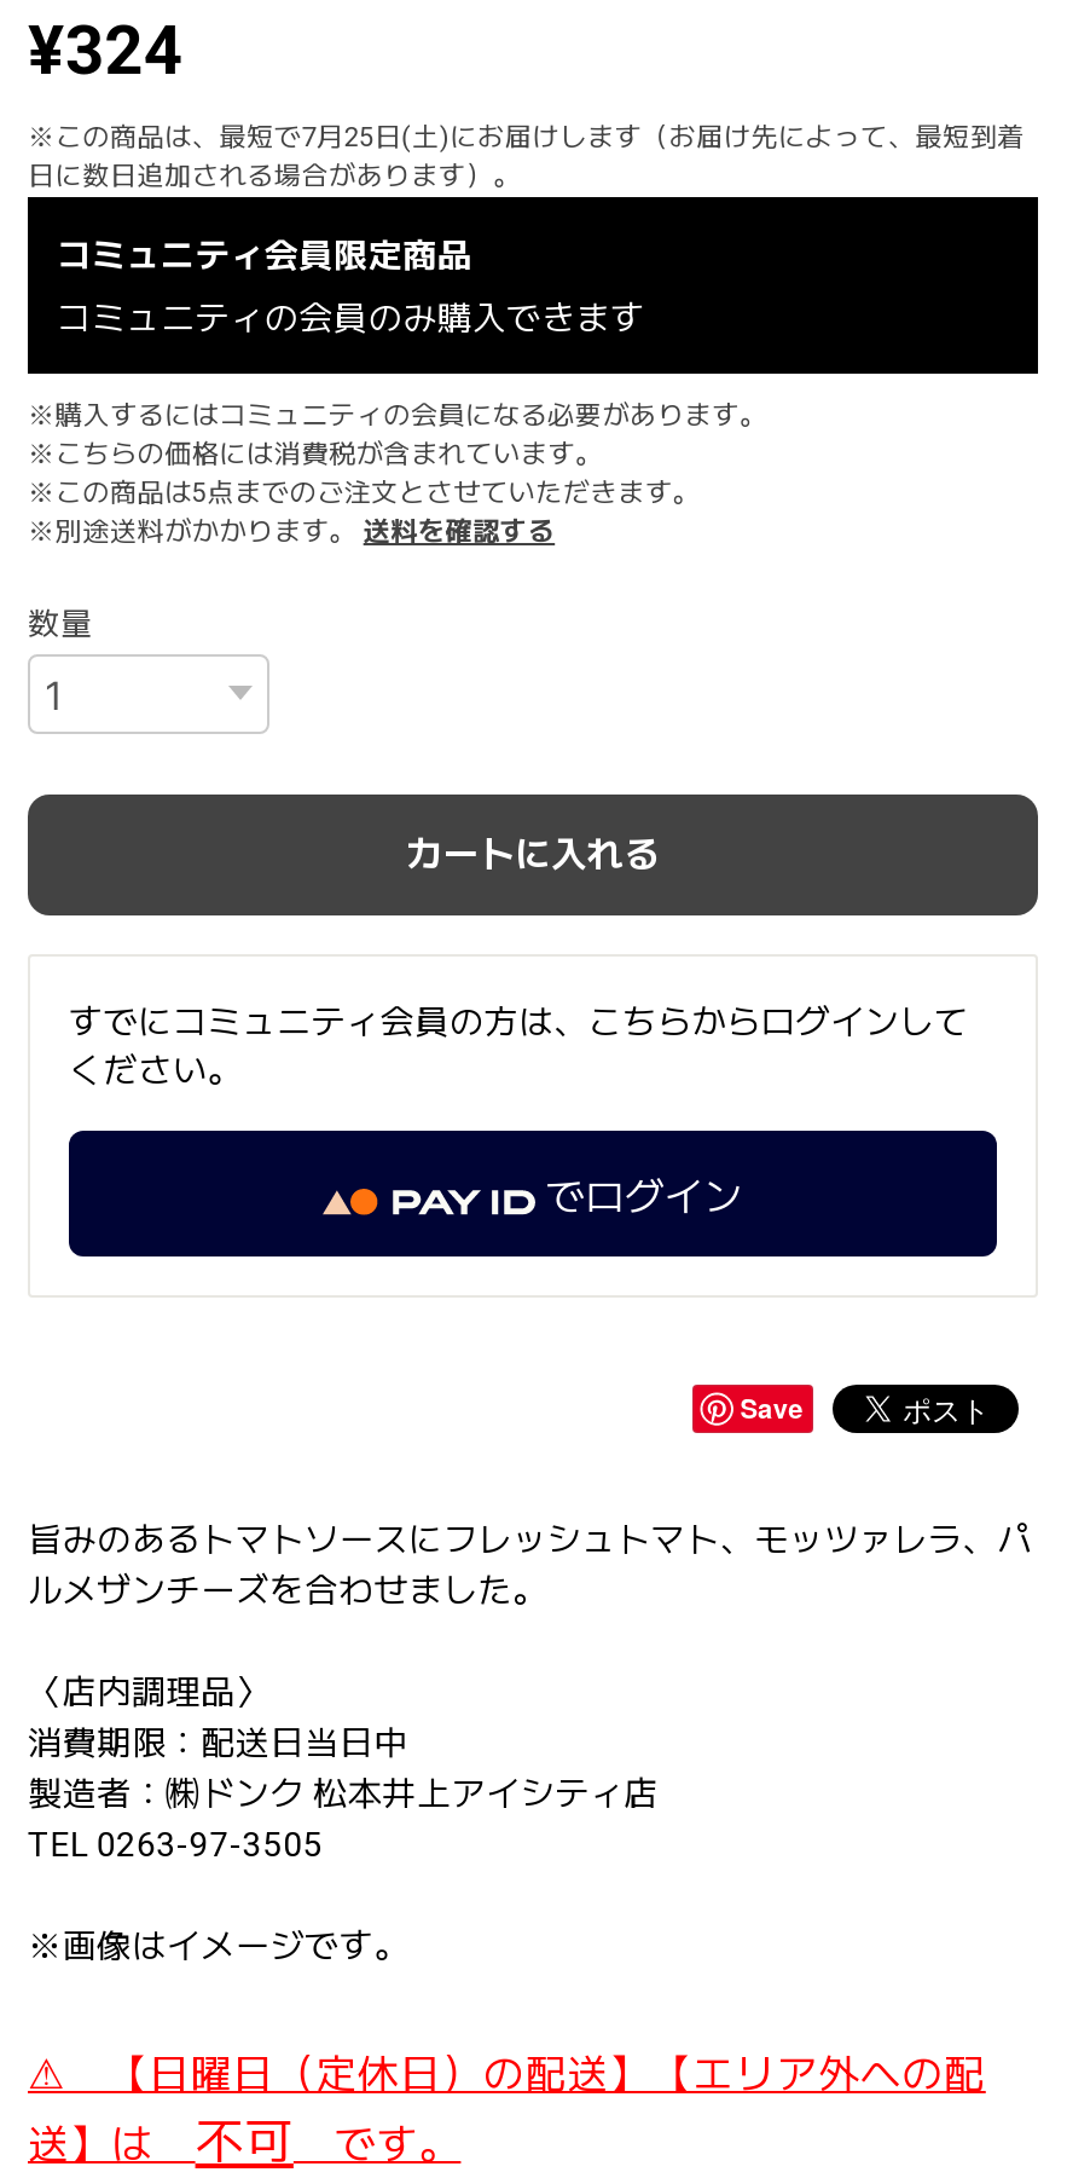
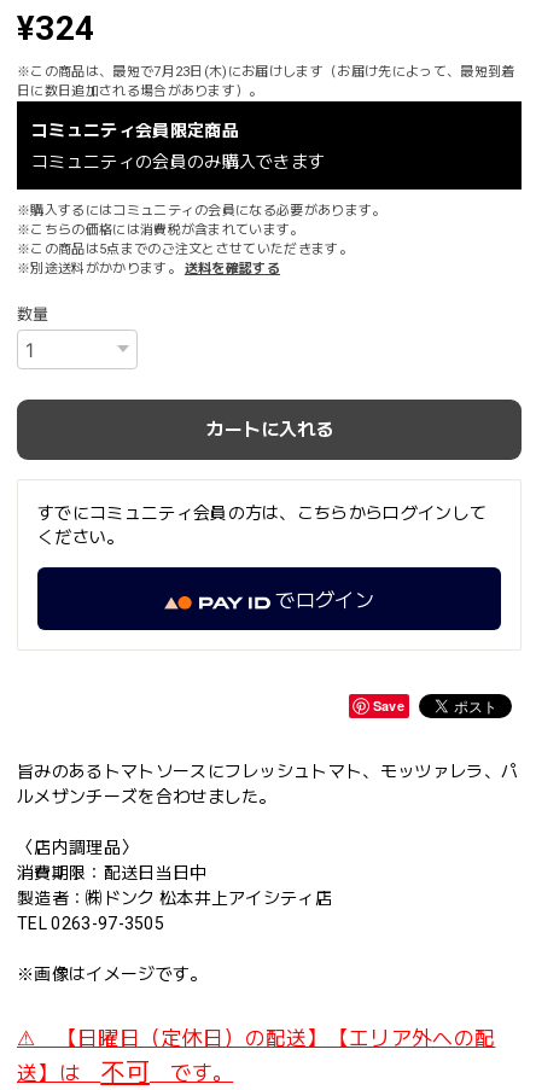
[28,122,1025,153] ※この商品は、最短で7月25日(土)にお届けします（お届け先によって、最短到着 -> [17,64,515,80] ※この商品は、最短で7月23日(木)にお届けします（お届け先によって、最短到着

